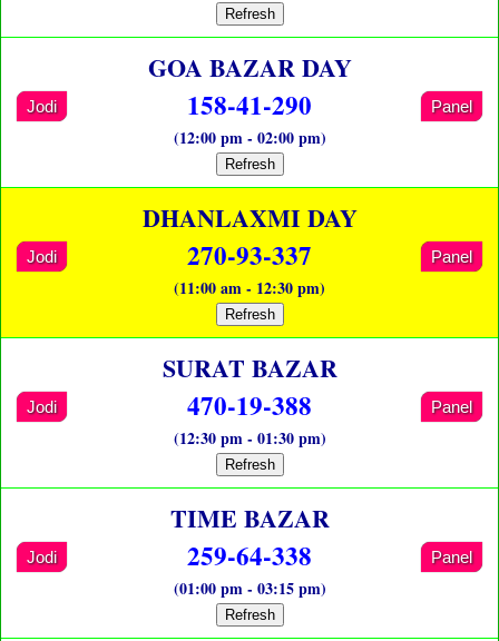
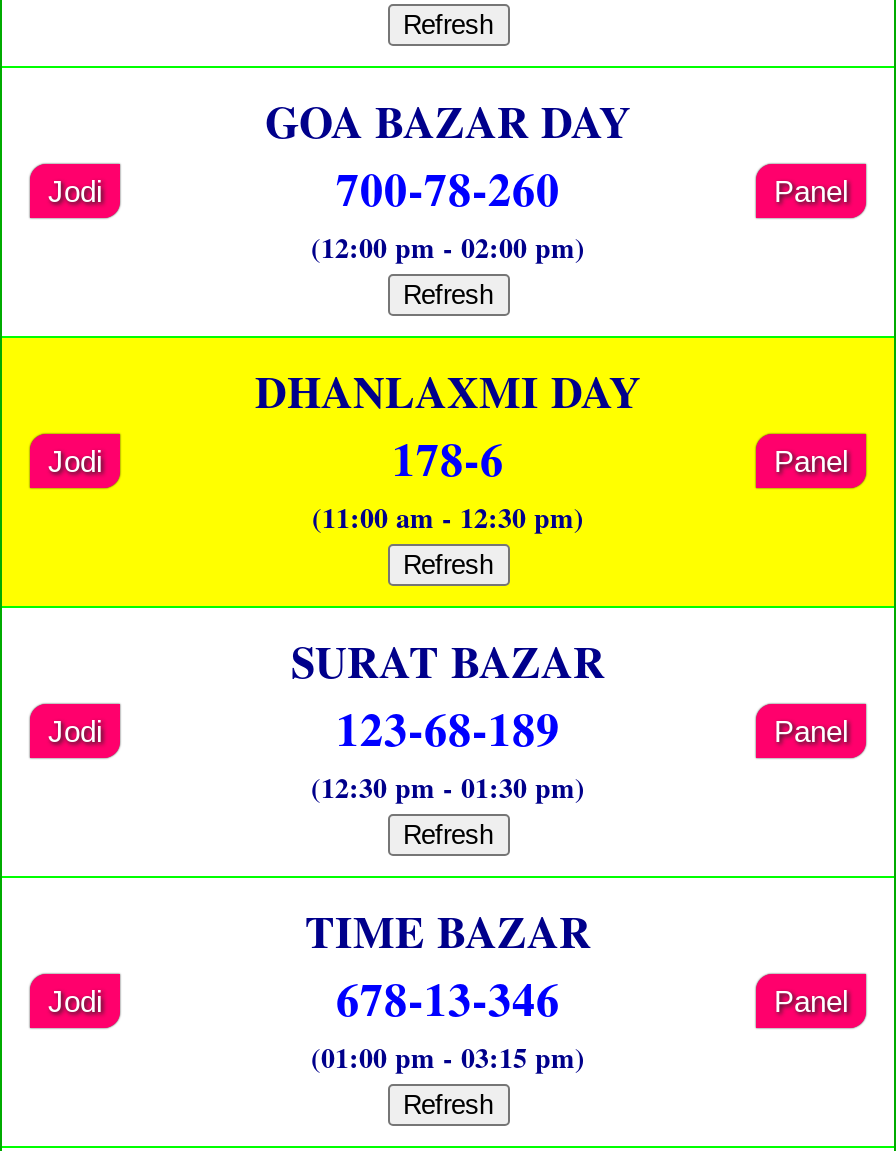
[187,85,312,123] 158-41-290 -> [336,154,560,222] 700-78-260
[187,236,312,274] 270-93-337 -> [392,424,504,492] 178-6
[187,386,312,424] 470-19-388 -> [336,694,560,762] 123-68-189
[187,536,312,574] 259-64-338 -> [336,964,560,1032] 678-13-346

